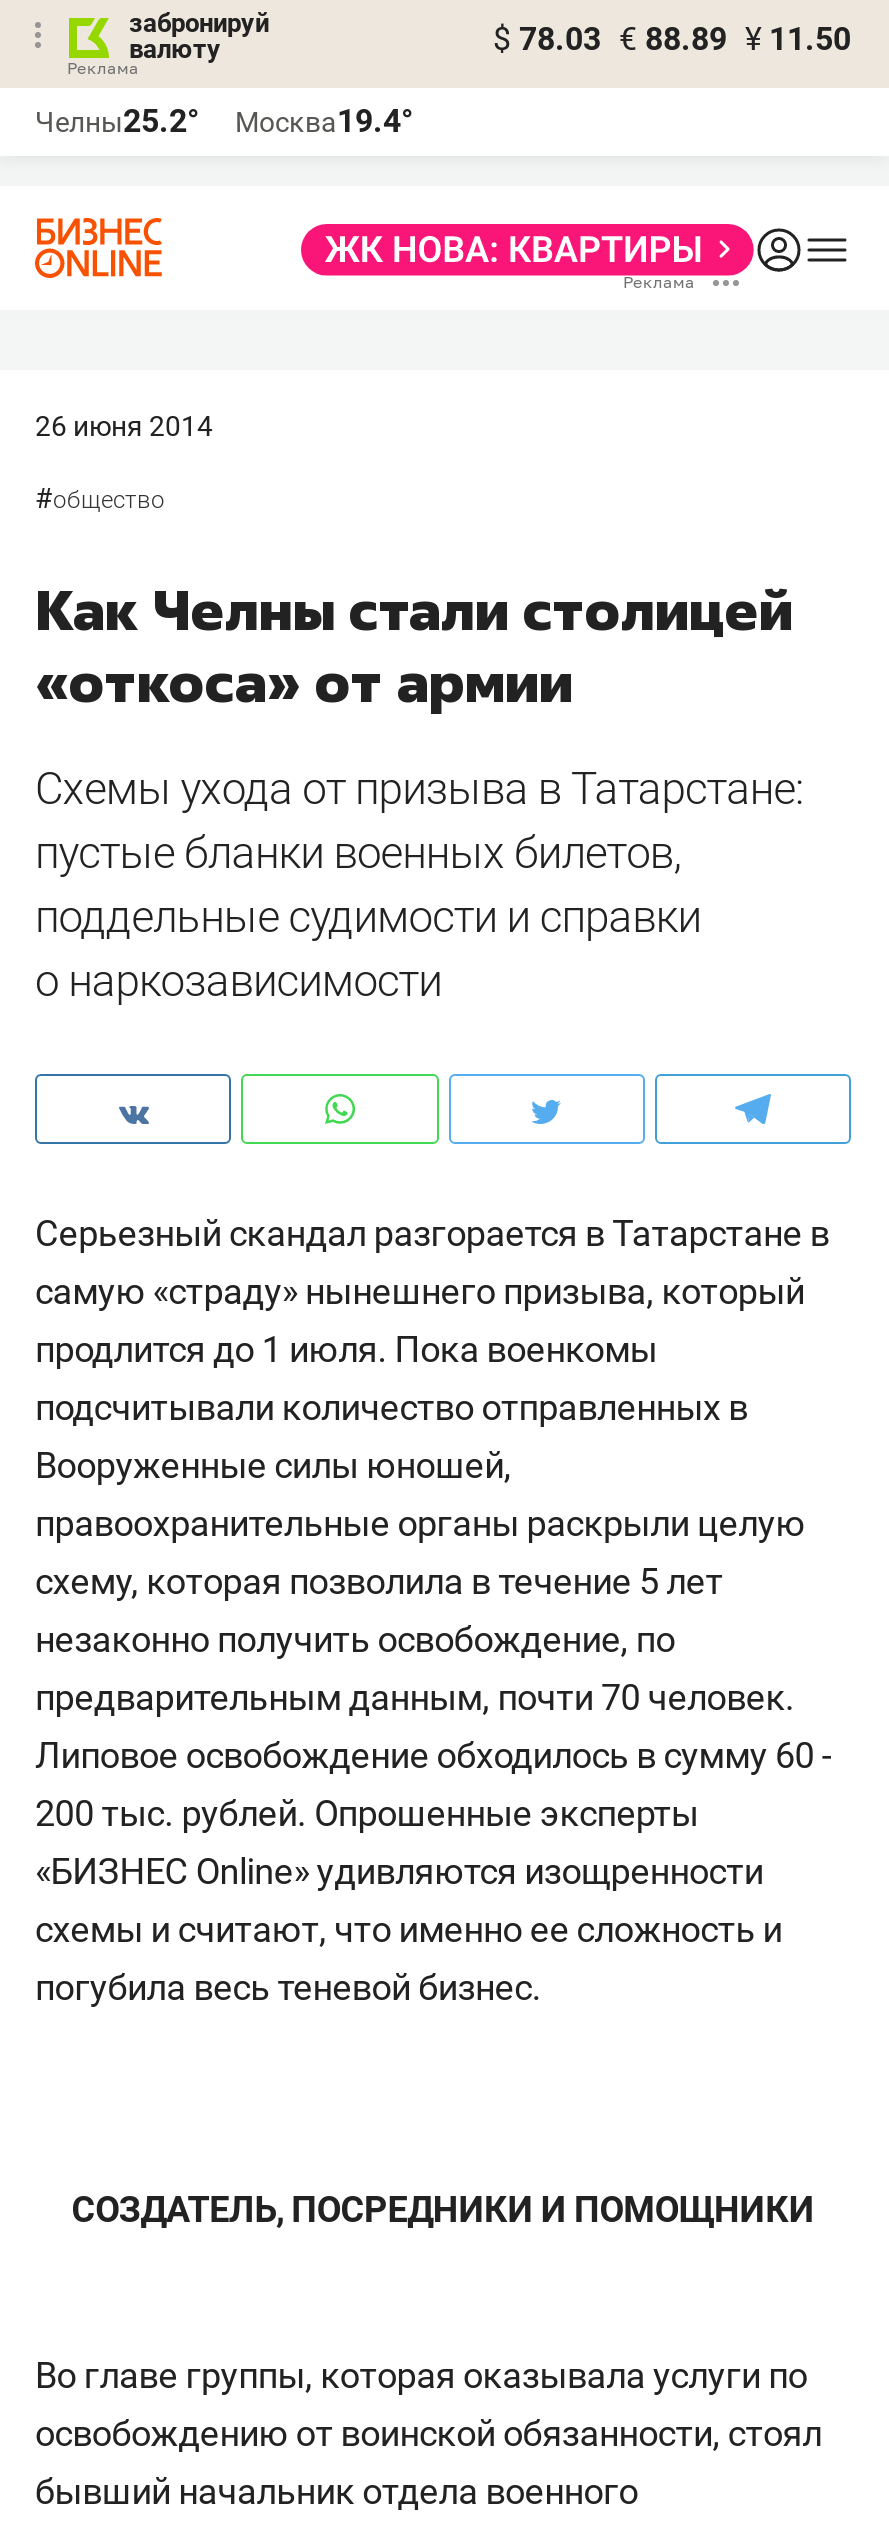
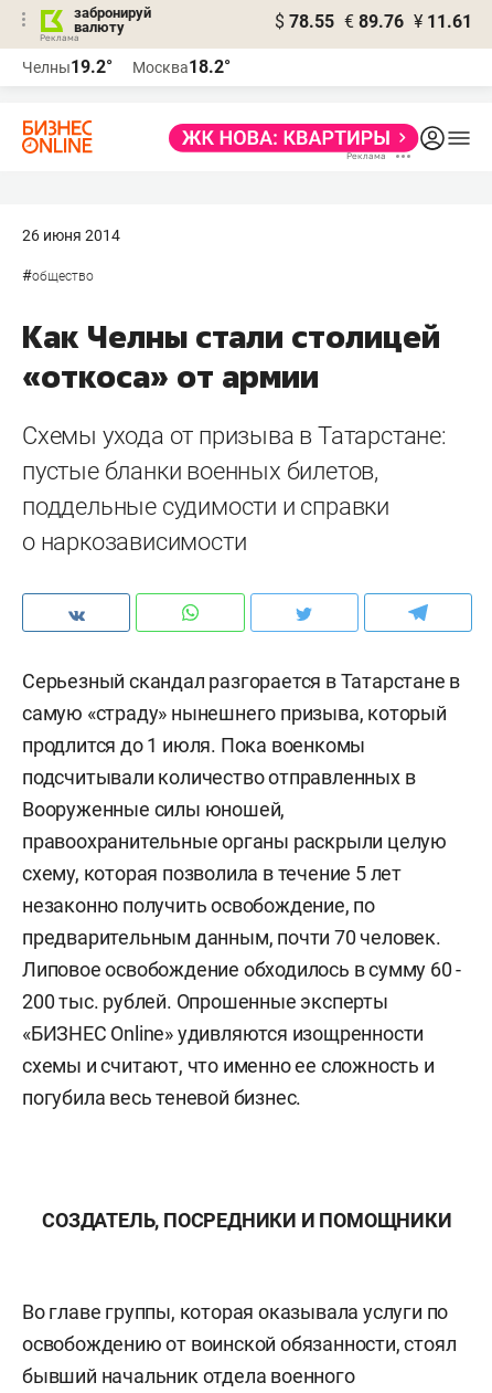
[493,20,851,58] $ 78.03 € 88.89 ¥ 11.50 -> [275,11,472,32] $ 78.55 € 89.76 ¥ 11.61
[35,102,199,140] Челны25.2° -> [22,56,113,77] Челны19.2°
[235,102,413,140] Москва19.4° -> [132,56,231,77] Москва18.2°

